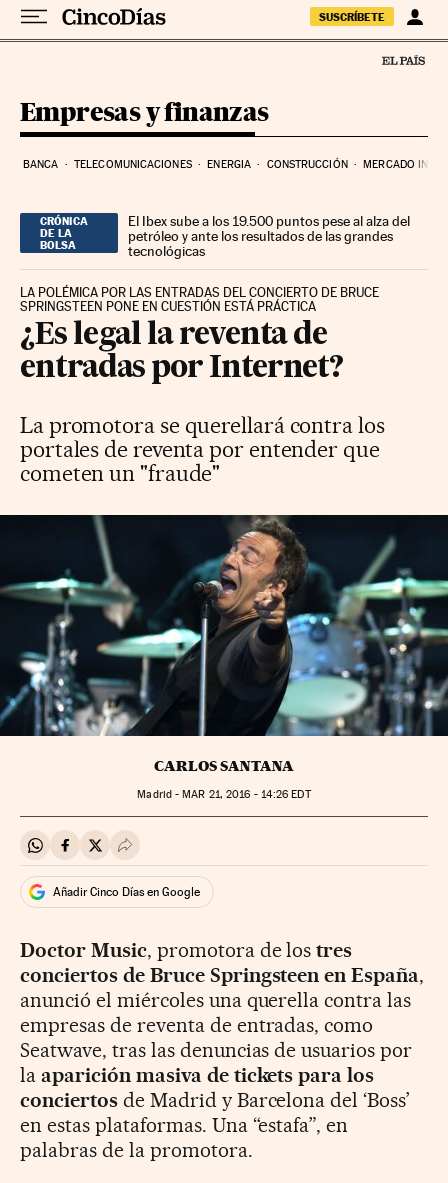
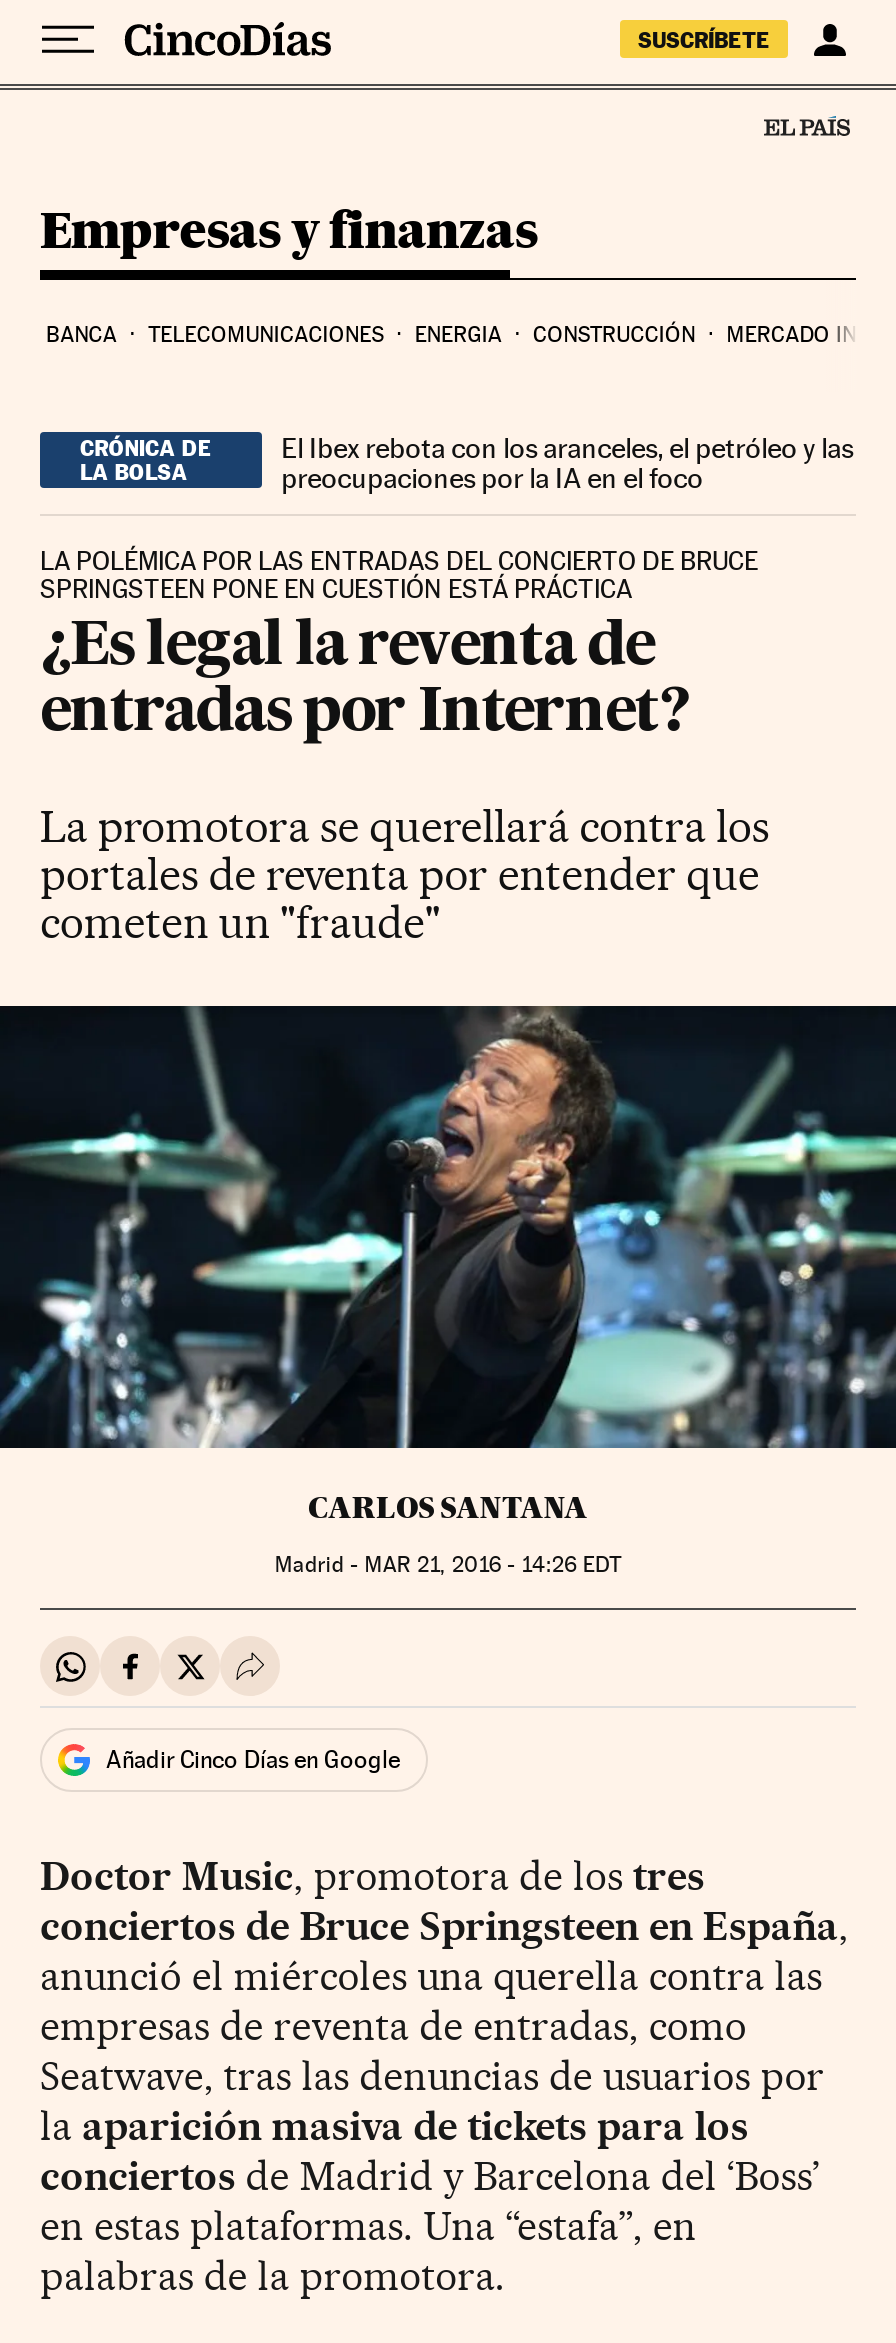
[128,213,410,259] El Ibex sube a los 19.500 puntos pese al alza del | petróleo y ante los resultados de las grandes | tecnológicas -> [281,431,853,493] El Ibex rebota con los aranceles, el petróleo y las | preocupaciones por la IA en el foco

